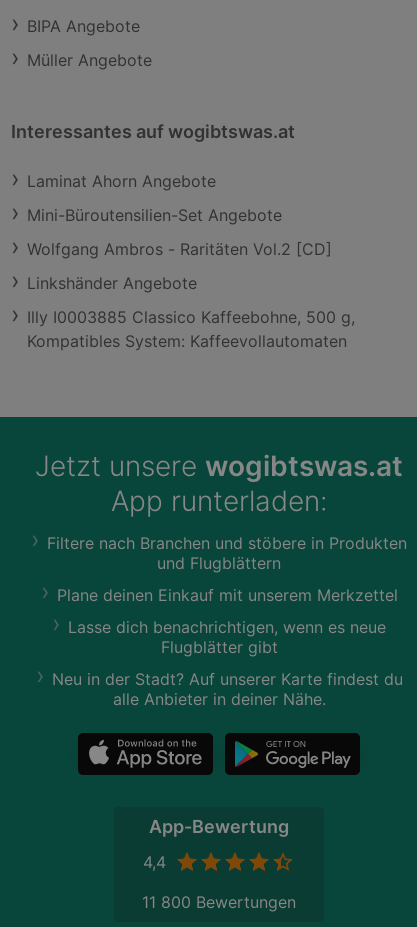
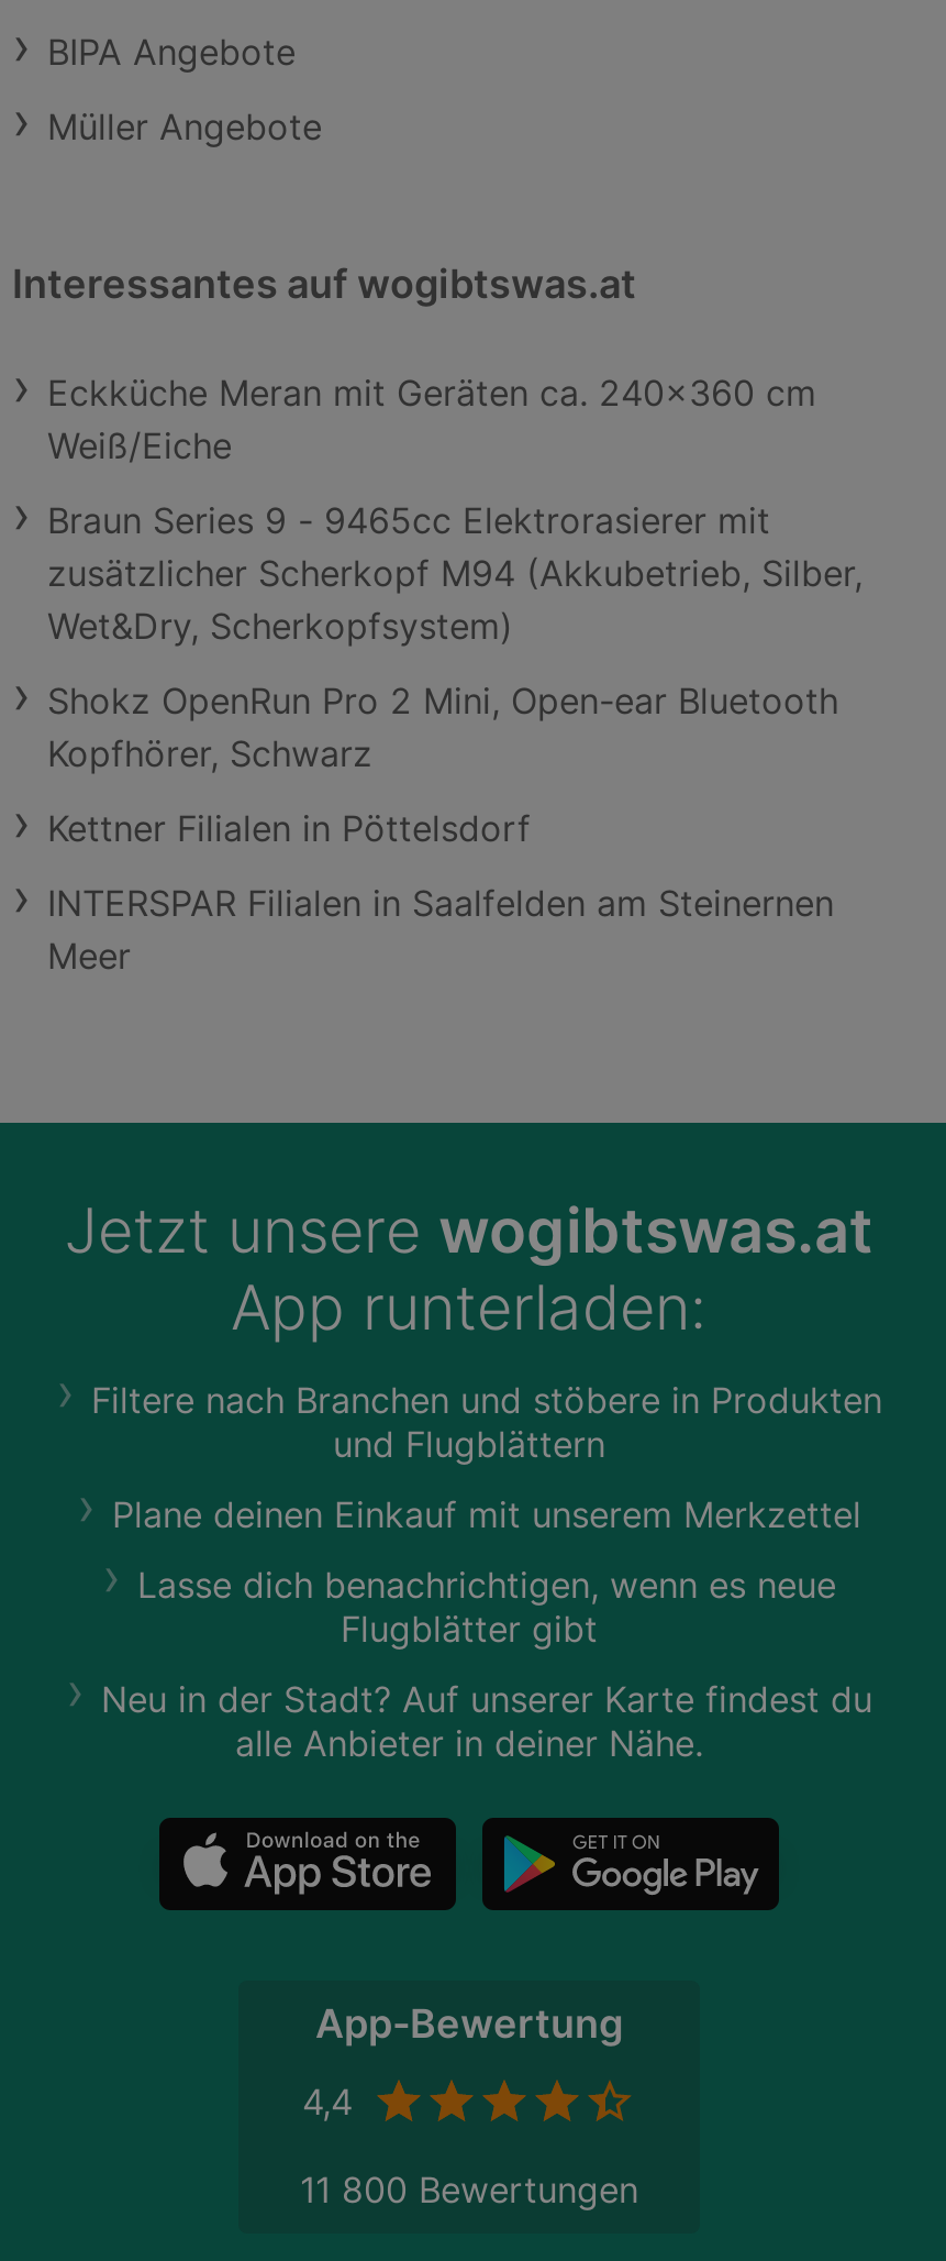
[27,171,216,191] Laminat Ahorn Angebote -> [47,371,816,468] Eckküche Meran mit Geräten ca. 240x360 cm | Weiß/Eiche
[27,205,282,225] Mini-Büroutensilien-Set Angebote -> [47,499,862,648] Braun Series 9 - 9465cc Elektrorasierer mit | zusätzlicher Scherkopf M94 (Akkubetrieb, Silber, | Wet&Dry, Scherkopfsystem)
[27,239,332,259] Wolfgang Ambros - Raritäten Vol.2 [CD] -> [47,679,838,776] Shokz OpenRun Pro 2 Mini, Open-ear Bluetooth | Kopfhörer, Schwarz
[27,273,197,293] Linkshänder Angebote -> [47,807,531,851] Kettner Filialen in Pöttelsdorf
[27,307,355,351] Illy I0003885 Classico Kaffeebohne, 500 g, | Kompatibles System: Kaffeevollautomaten -> [47,881,834,978] INTERSPAR Filialen in Saalfelden am Steinernen | Meer

